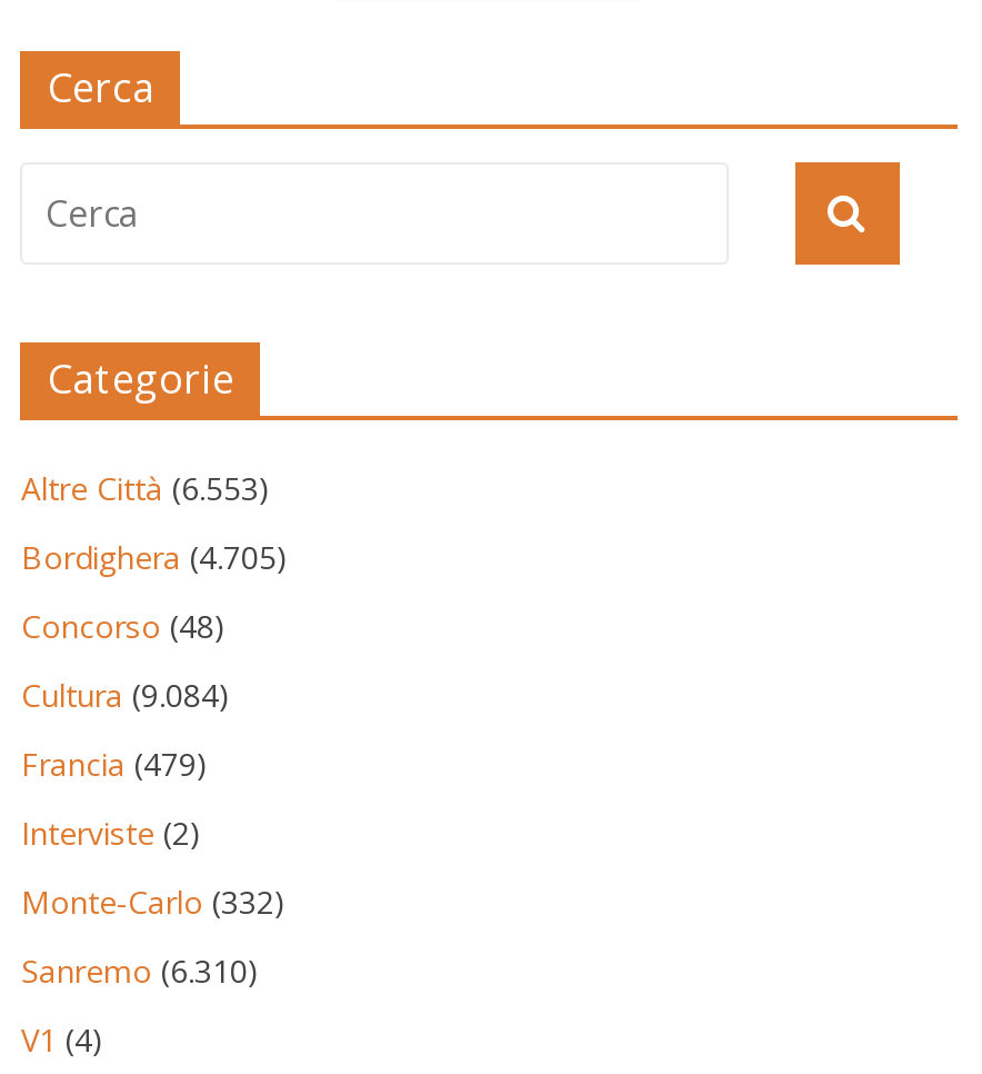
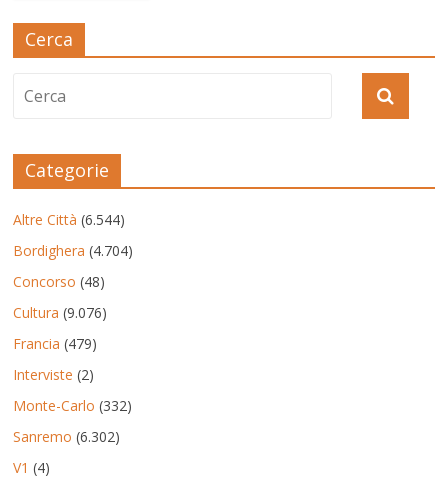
[21,466,270,509] Altre Città (6.553) -> [13,210,125,229] Altre Città (6.544)
[21,535,287,577] Bordighera (4.705) -> [13,241,133,260] Bordighera (4.704)
[21,673,230,715] Cultura (9.084) -> [13,303,107,322] Cultura (9.076)
[21,949,259,991] Sanremo (6.310) -> [13,427,120,446] Sanremo (6.302)

